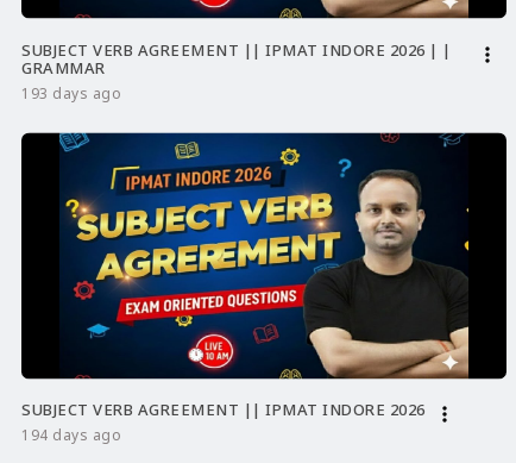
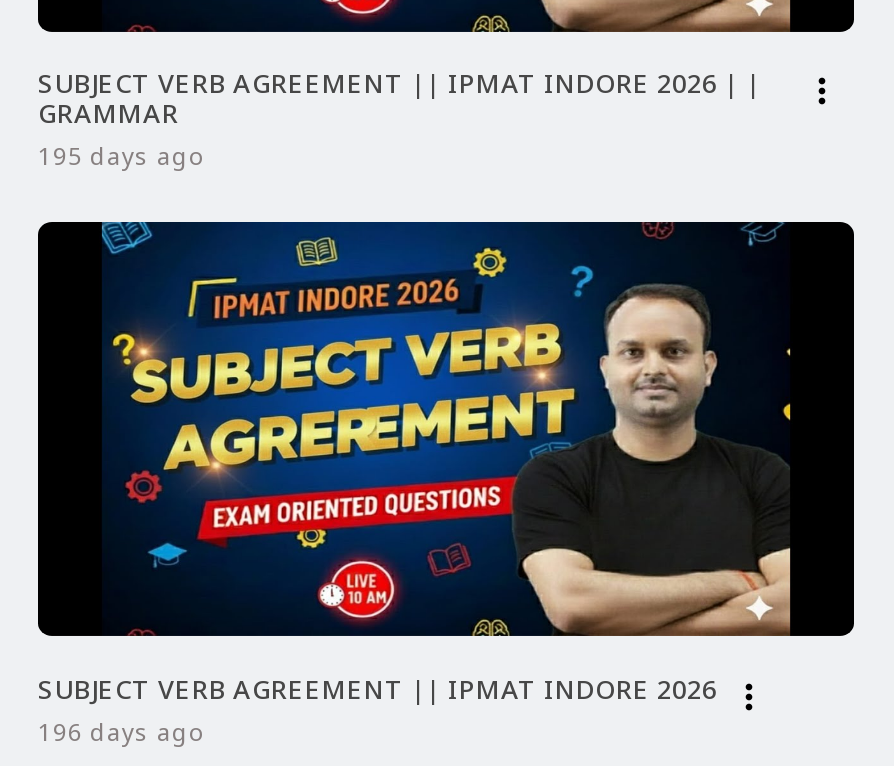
[21,83,121,103] 193 days ago -> [38,139,206,173] 195 days ago
[21,425,121,445] 194 days ago -> [38,714,206,748] 196 days ago

